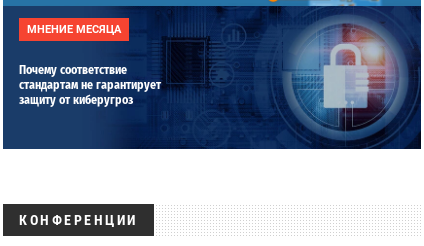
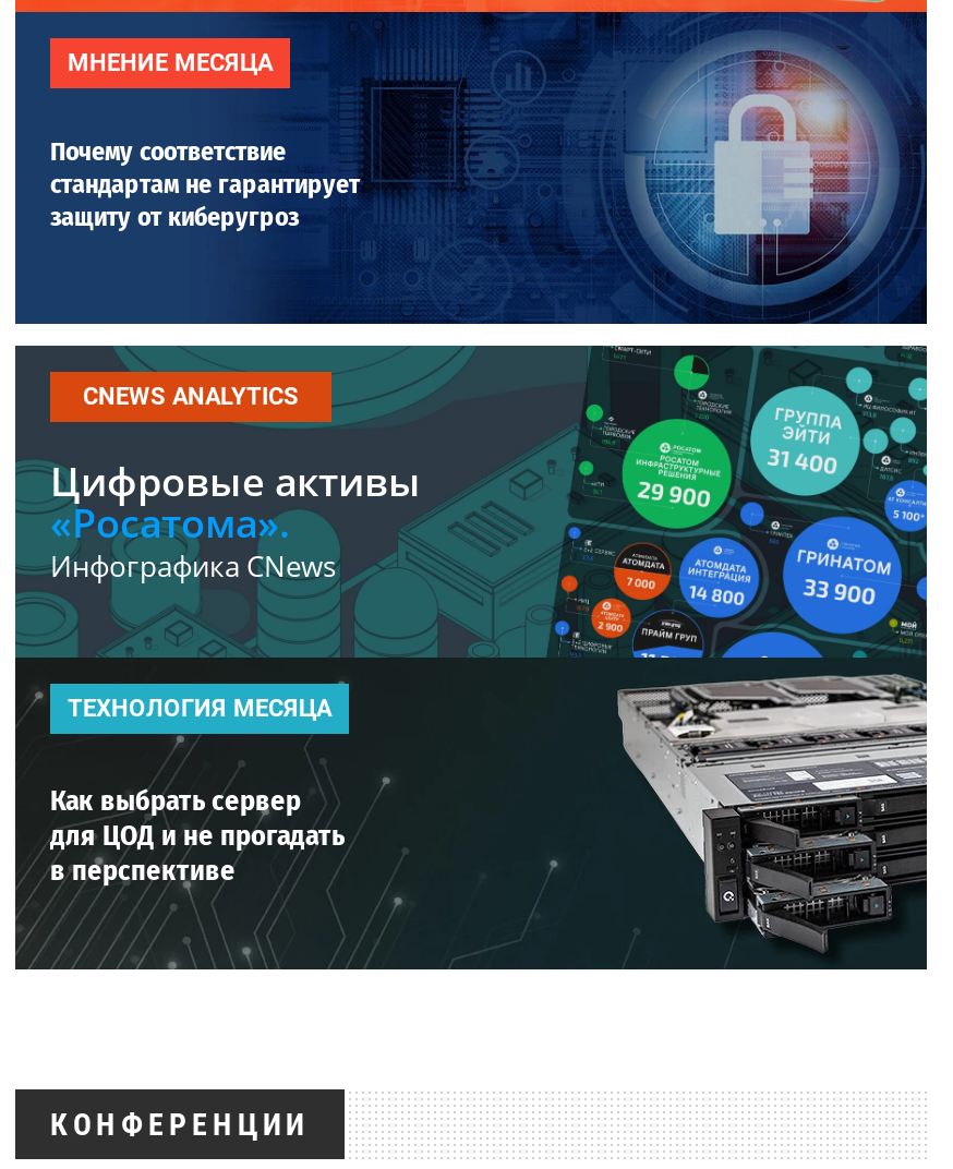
none -> [15,342,929,971] [image] | CNEWS ANALYTICS | Цифровые активы | «Росатома». | Инфографика CNews
none -> [50,696,345,888] ТЕХНОЛОГИЯ МЕСЯЦА | Как выбрать сервер | для ЦОД и не прогадать | в перспективе

